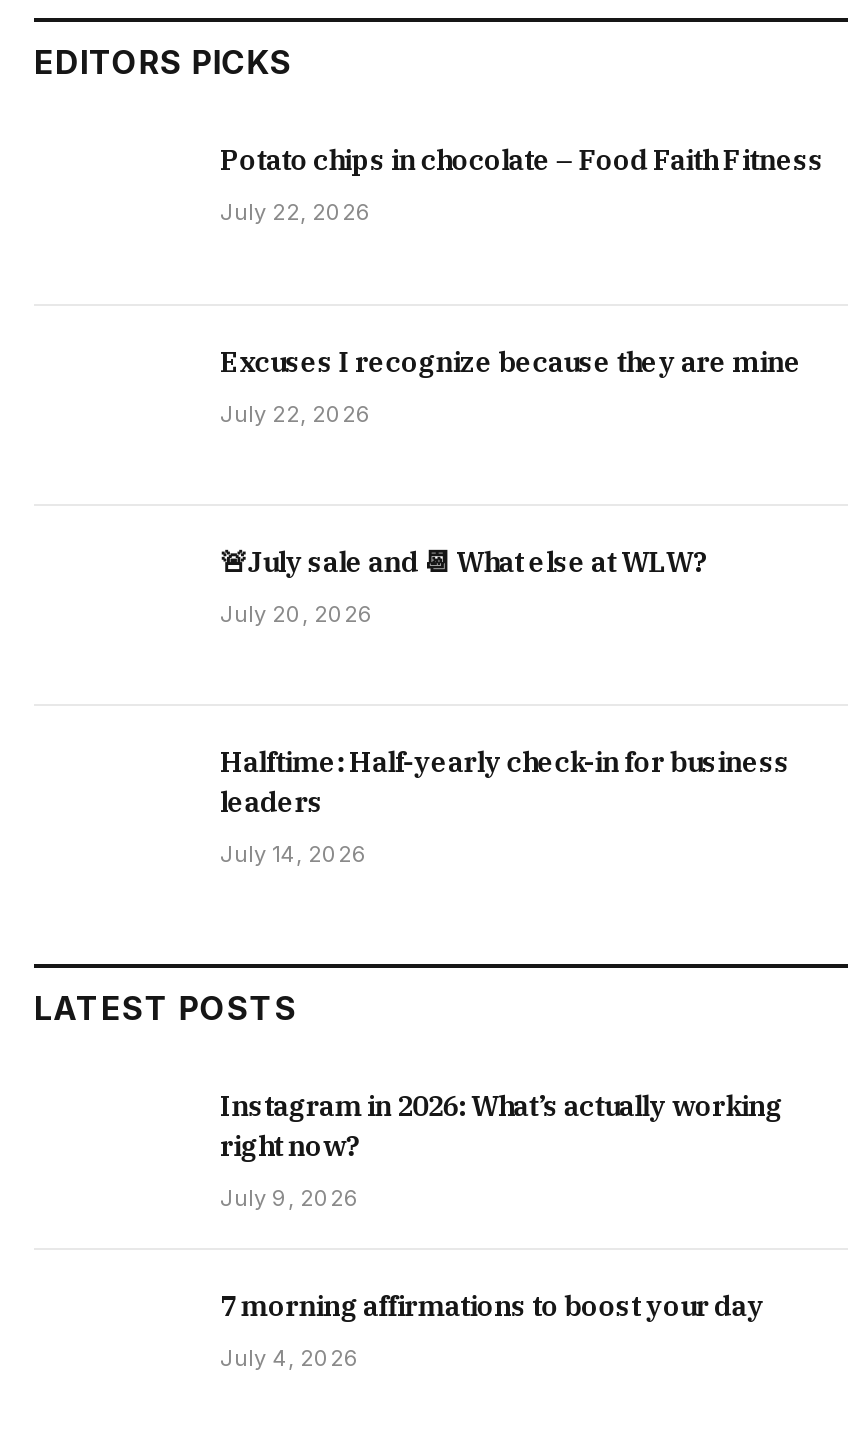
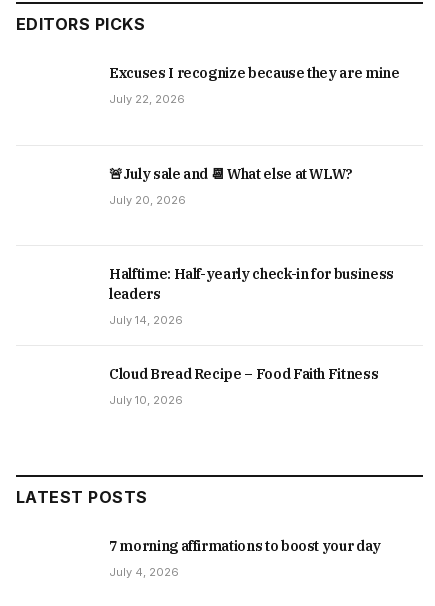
[220,143,824,227] Potato chips in chocolate – Food Faith Fitness | July 22, 2026 -> none
none -> [109,365,378,407] Cloud Bread Recipe – Food Faith Fitness | July 10, 2026
[220,1088,783,1212] Instagram in 2026: What’s actually working | right now? | July 9, 2026 -> none

